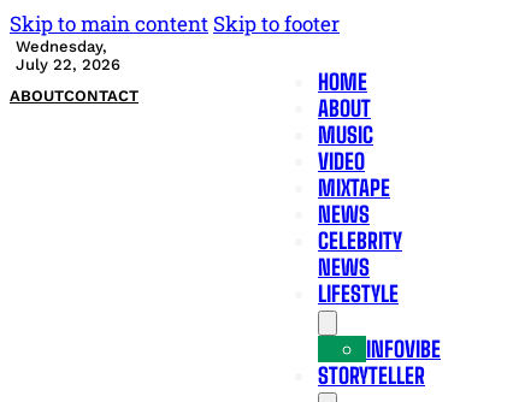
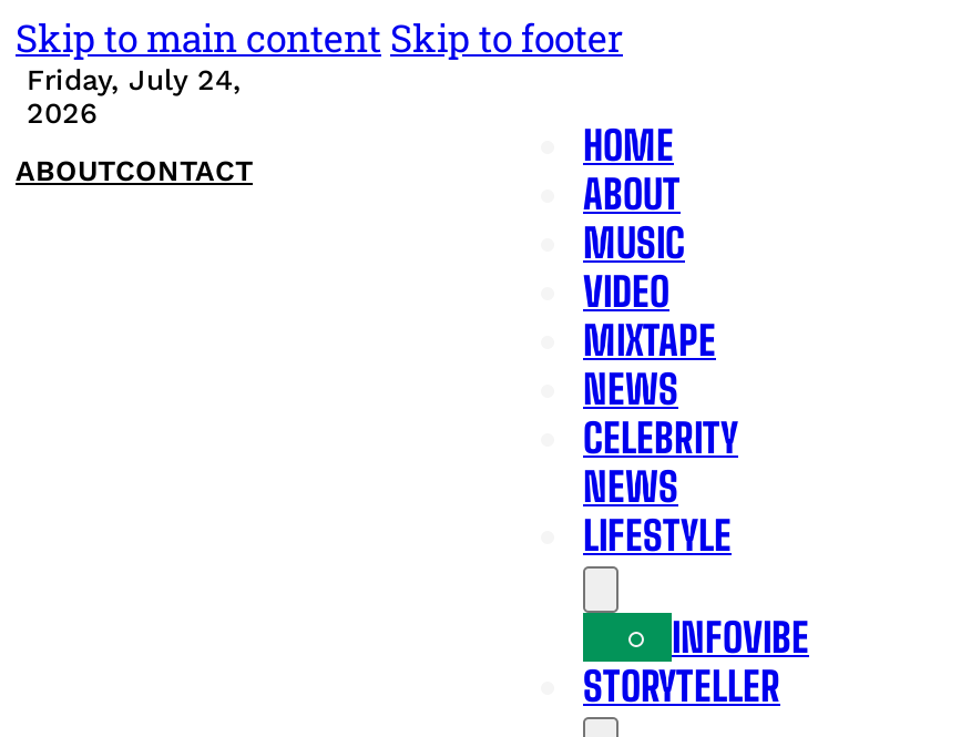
[16,37,120,73] Wednesday, | July 22, 2026 -> [27,63,242,130] Friday, July 24, | 2026

